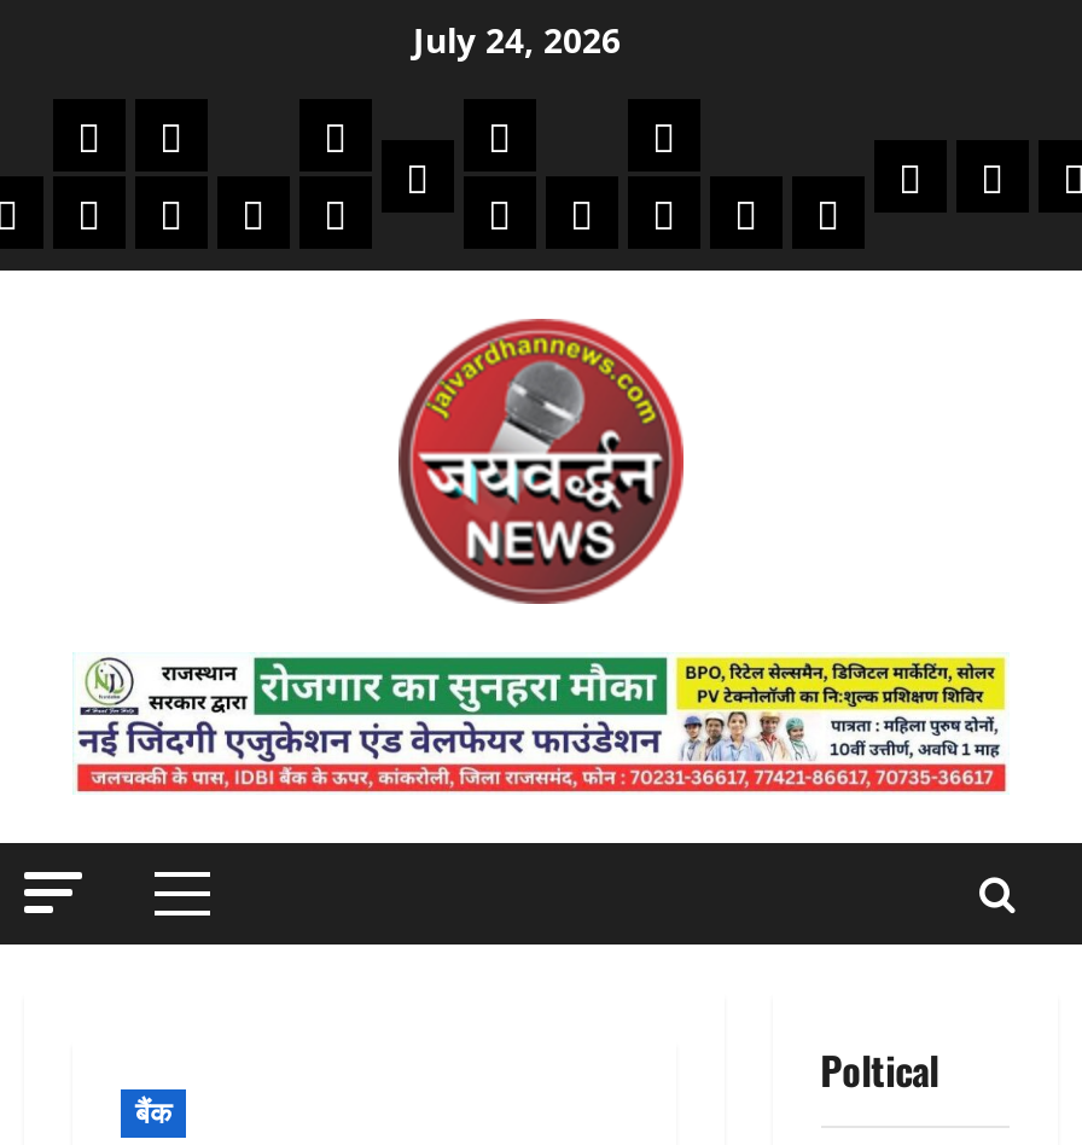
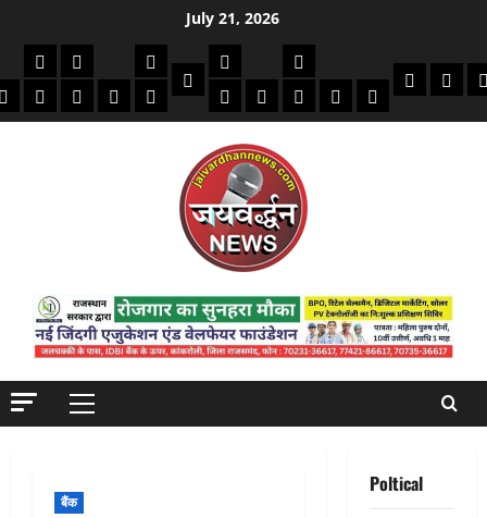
[413,17,621,63] July 24, 2026 -> [186,8,279,28] July 21, 2026

